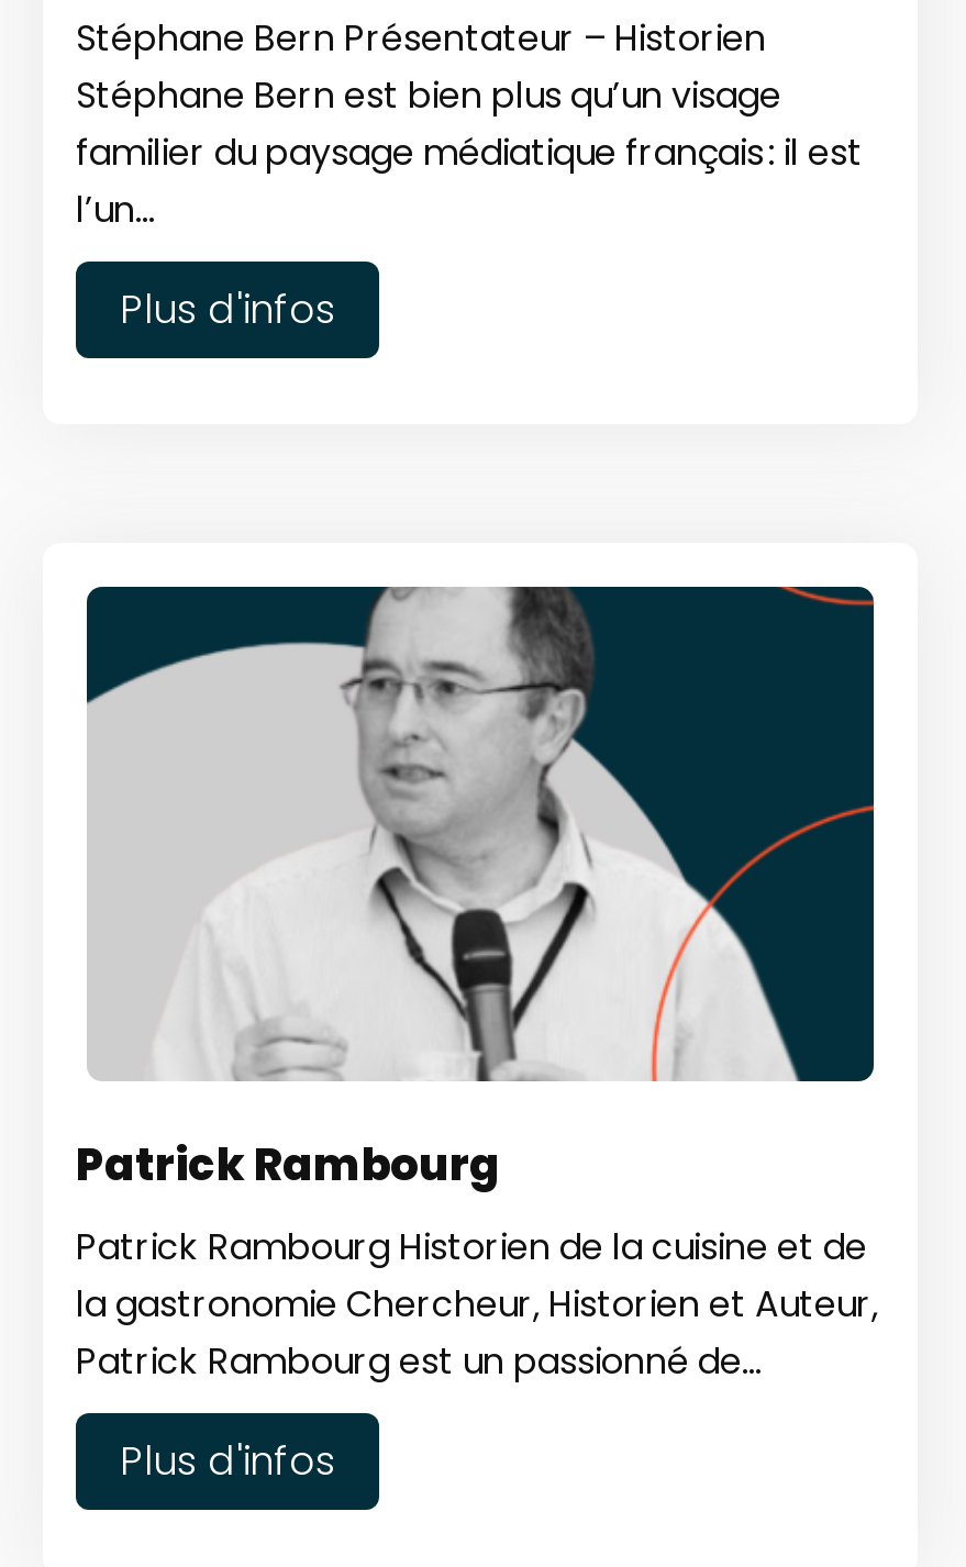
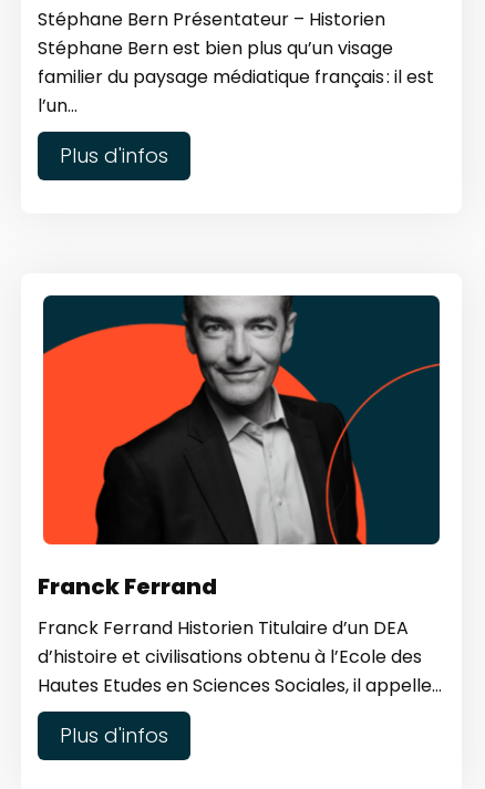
[76,585,878,1387] [image] | Patrick Rambourg | Patrick Rambourg Historien de la cuisine et de | la gastronomie Chercheur, Historien et Auteur, | Patrick Rambourg est un passionné de... -> [38,294,442,698] [image] | Franck Ferrand | Franck Ferrand Historien Titulaire d’un DEA | d’histoire et civilisations obtenu à l’Ecole des | Hautes Etudes en Sciences Sociales, il appelle...

